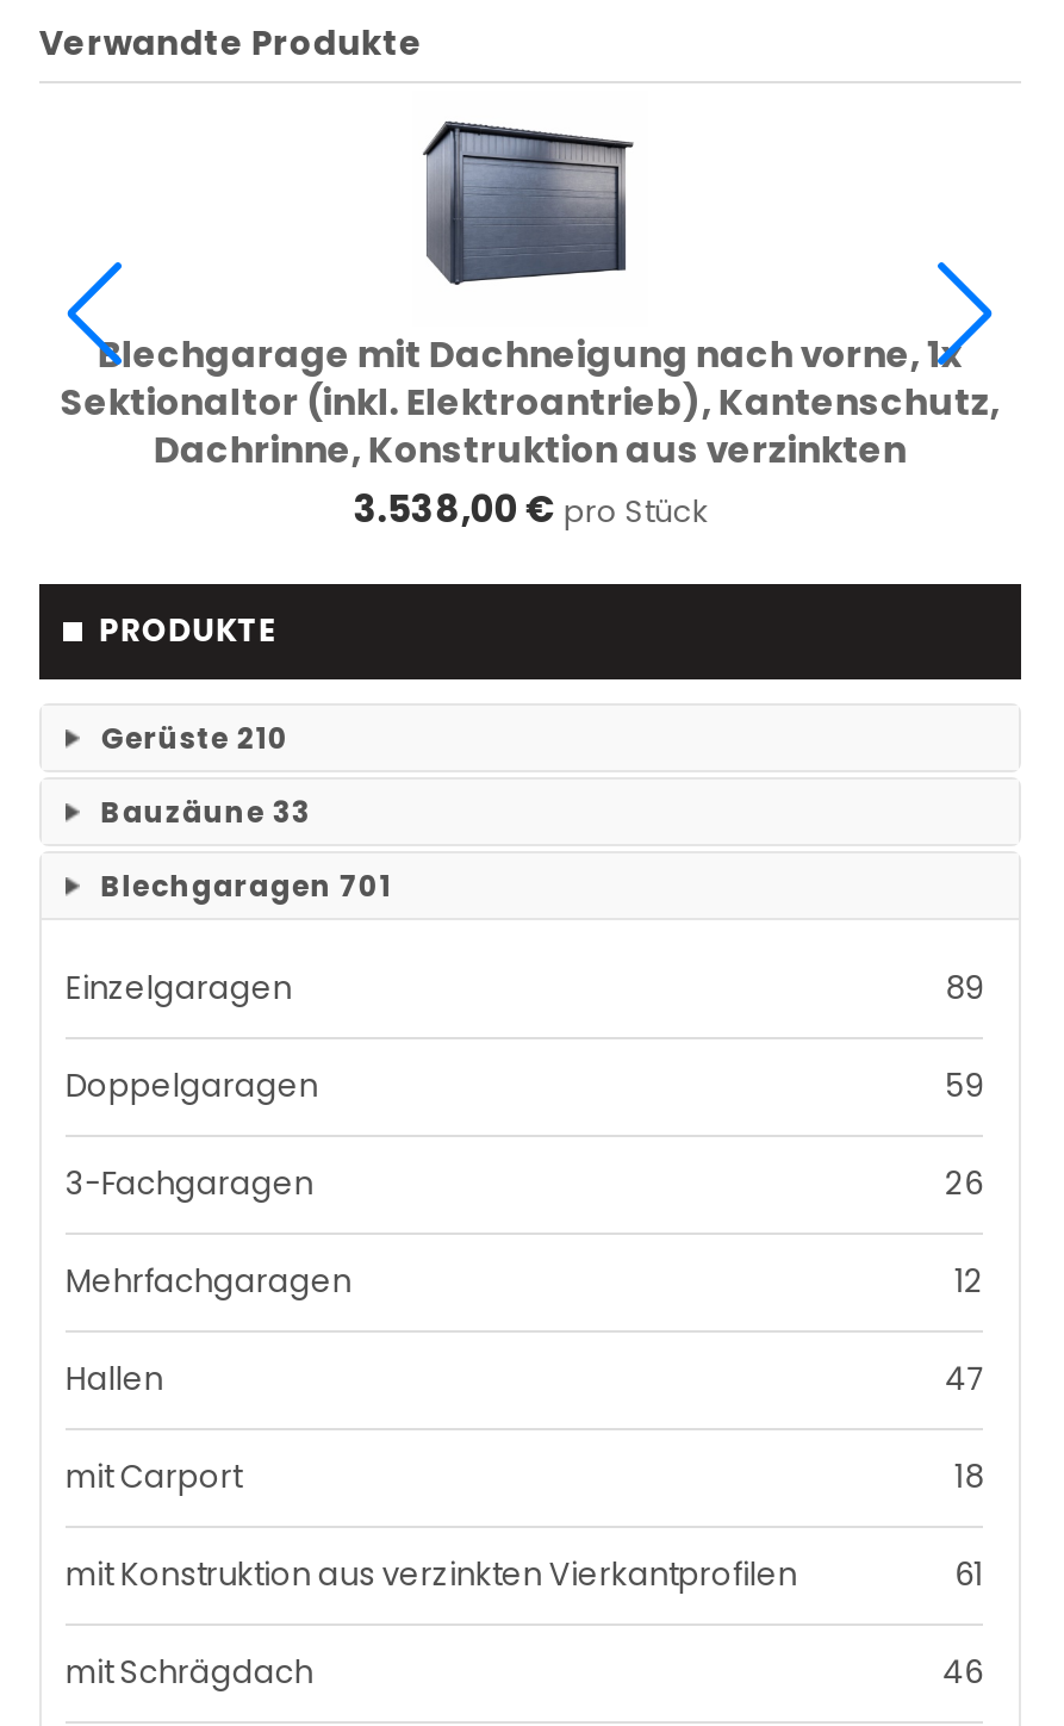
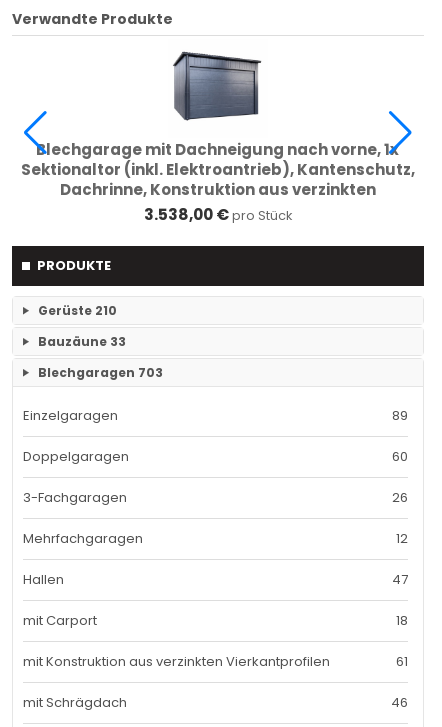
[101,865,392,906] Blechgaragen 701 -> [38,364,163,381] Blechgaragen 703
[945,1063,983,1109] 59 -> [392,447,408,466] 60

